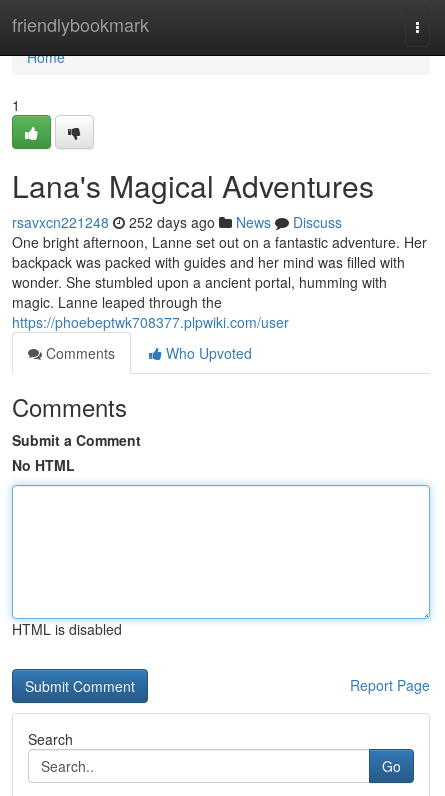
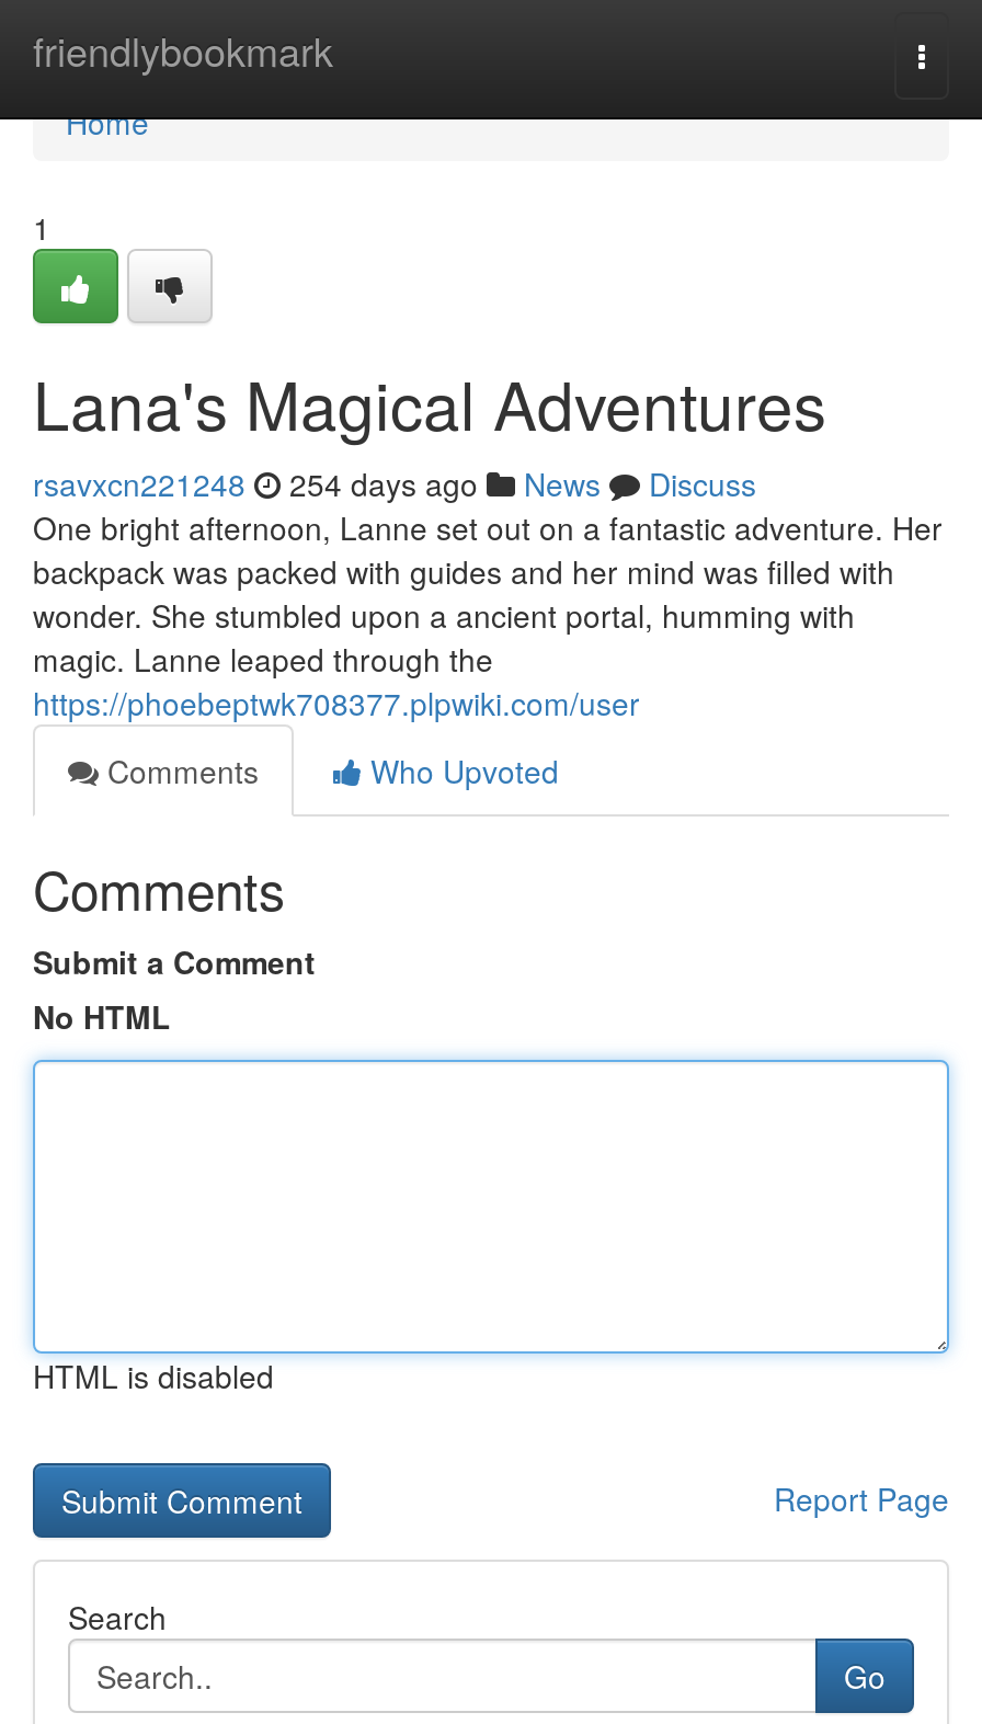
[12,212,342,232] rsavxcn221248 252 days ago News Discuss -> [33,461,756,505] rsavxcn221248 254 days ago News Discuss

